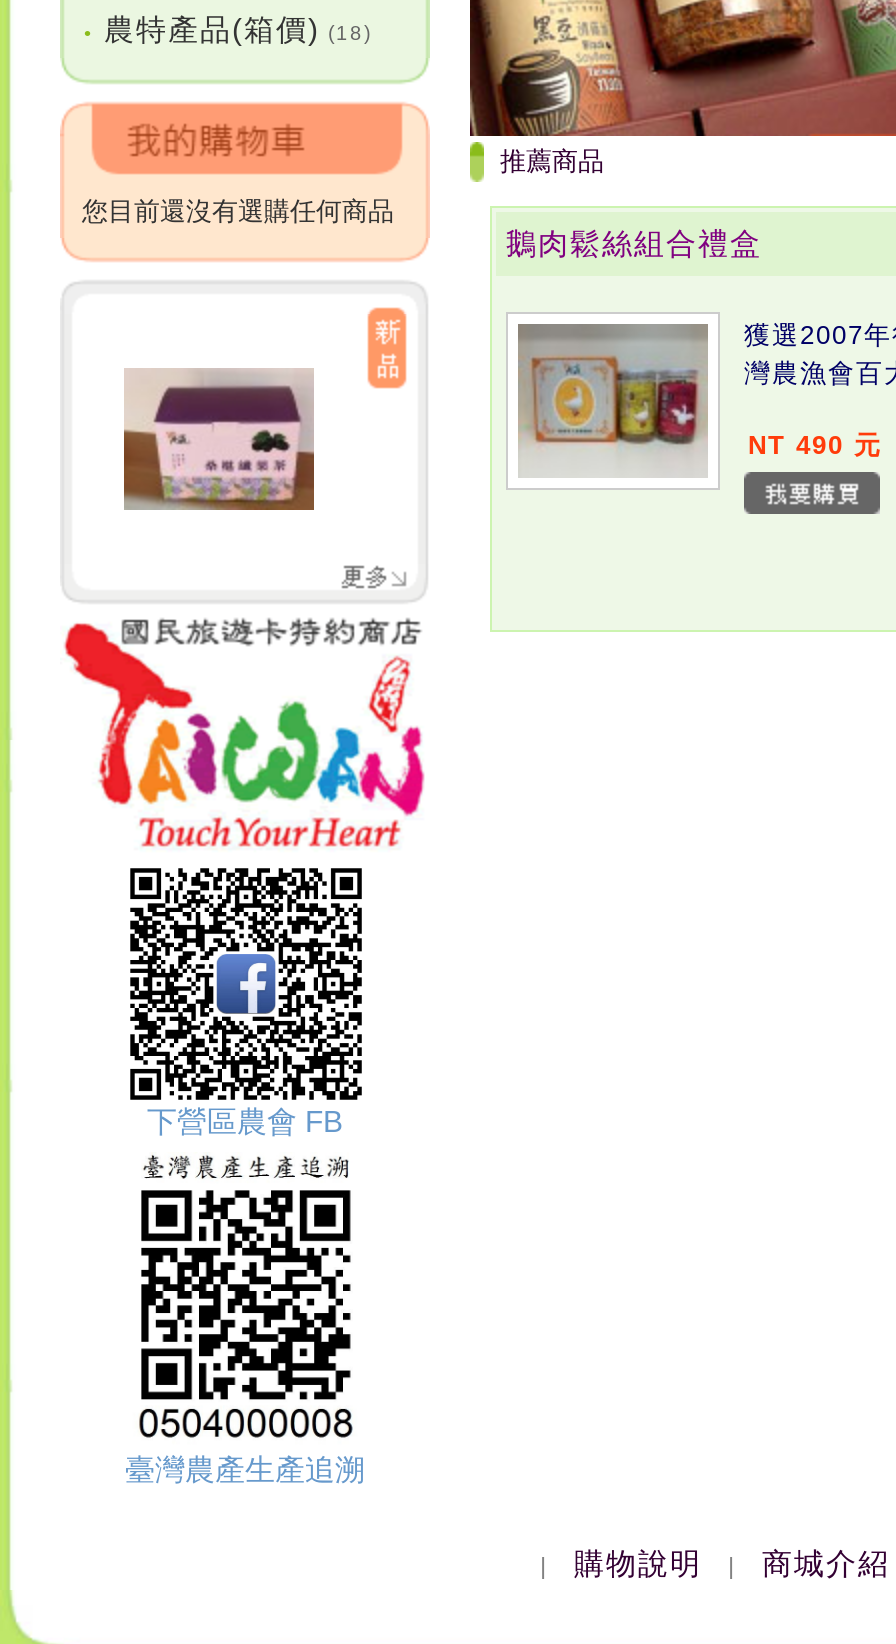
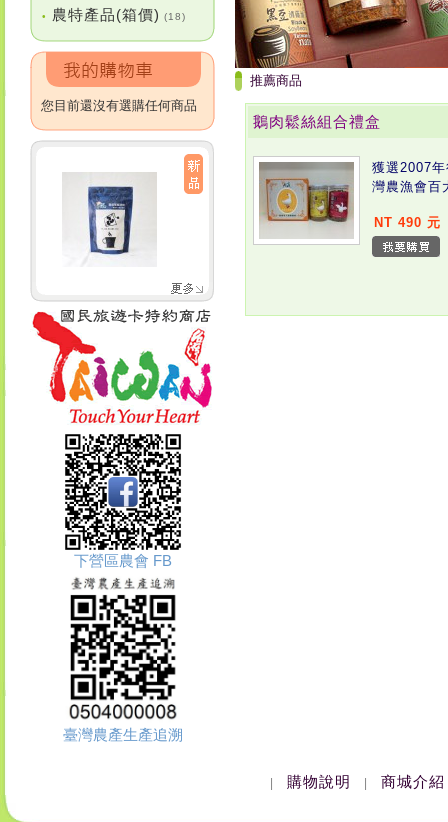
[122,348,316,512] [image] -> [62,173,157,256] [image]

